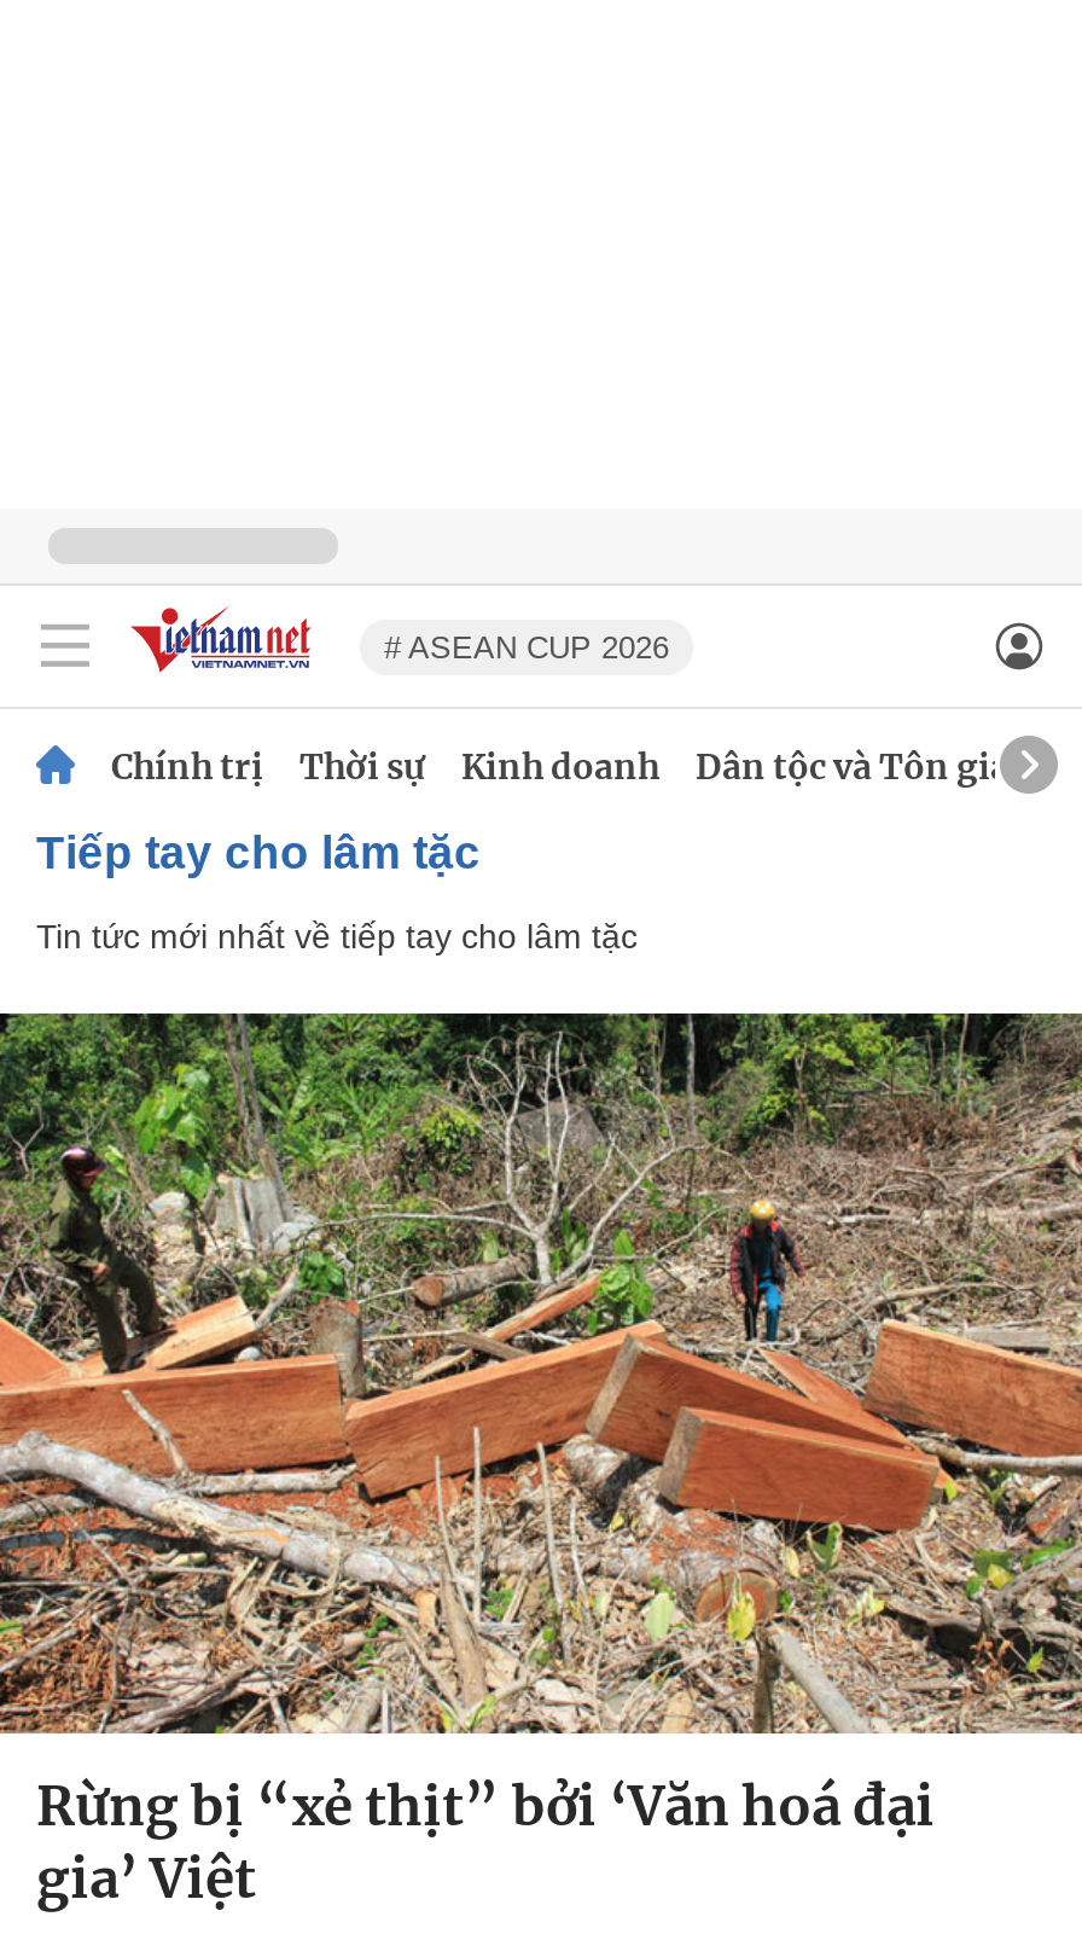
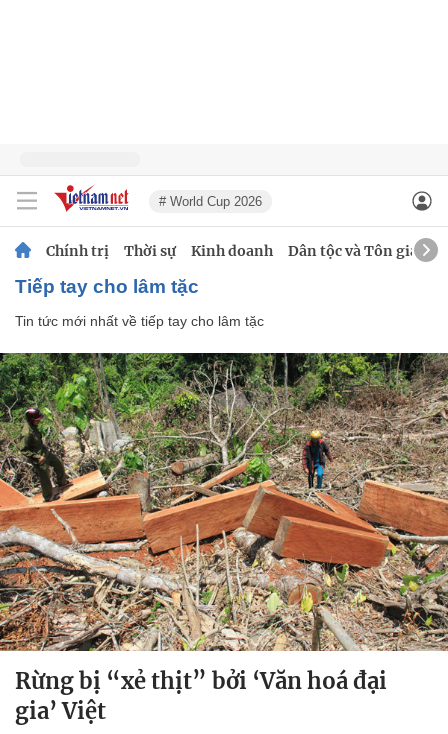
[384,628,669,664] # ASEAN CUP 2026 -> [159,193,262,208] # World Cup 2026

